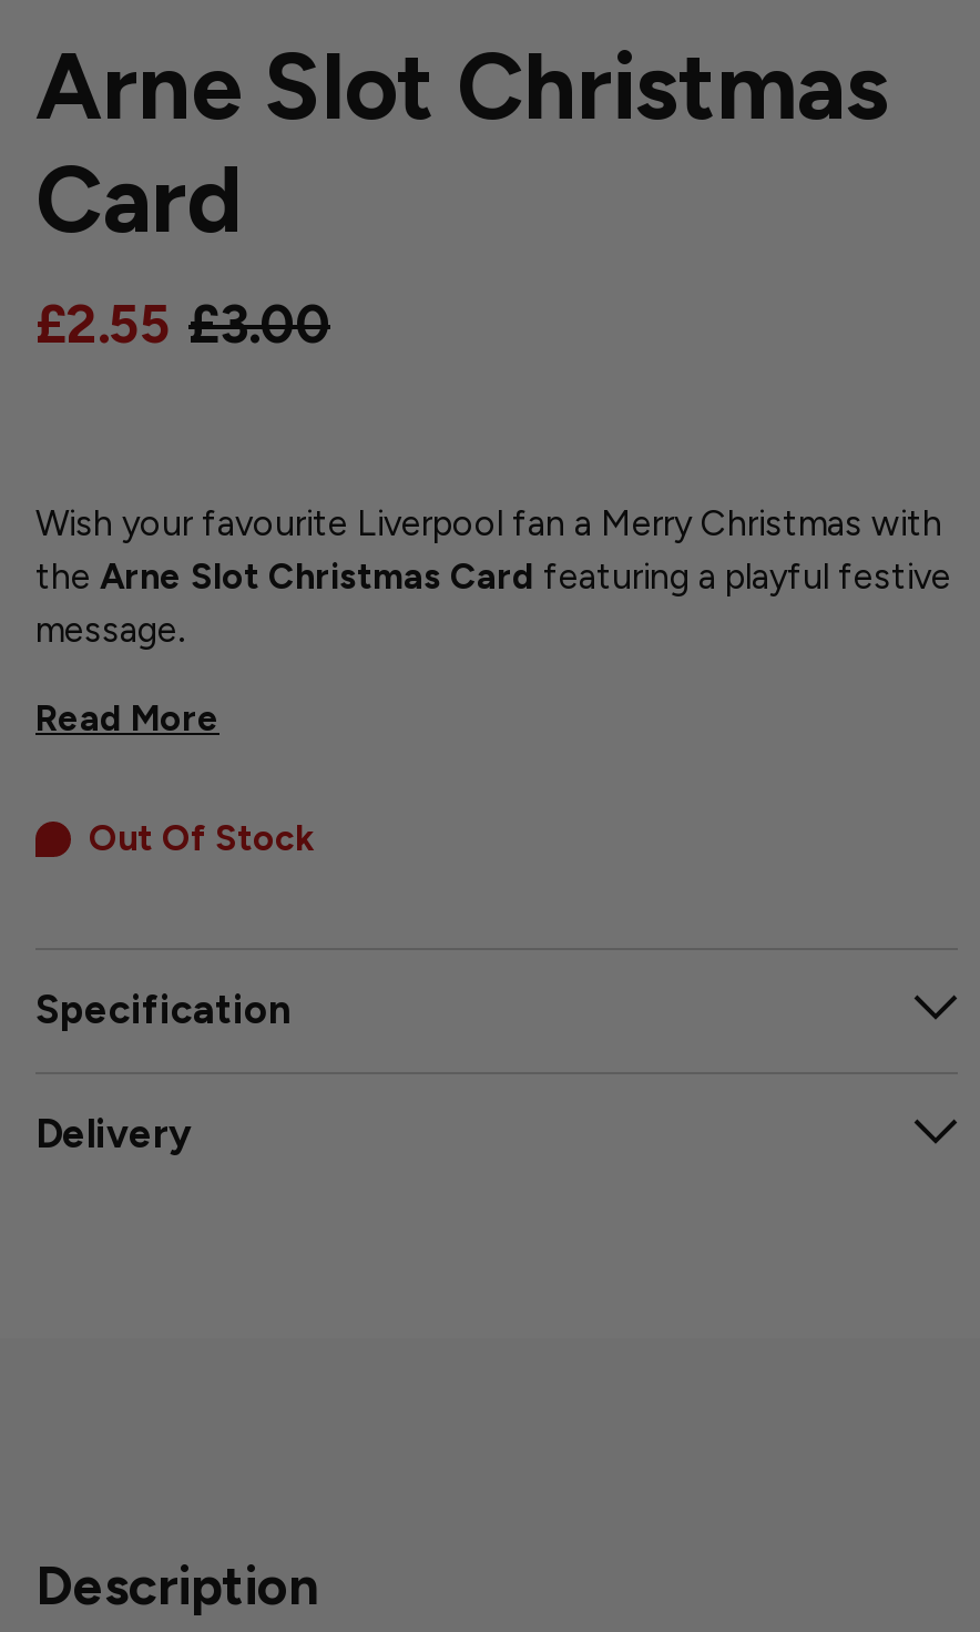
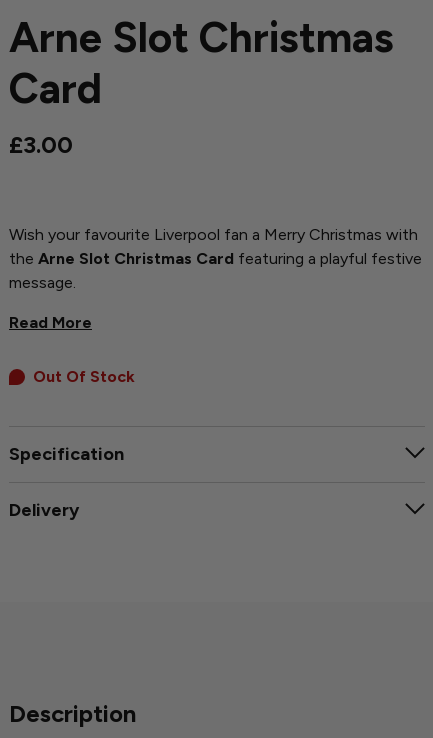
[35,292,330,356] £2.55 £3.00 -> [9,130,73,159] £3.00

